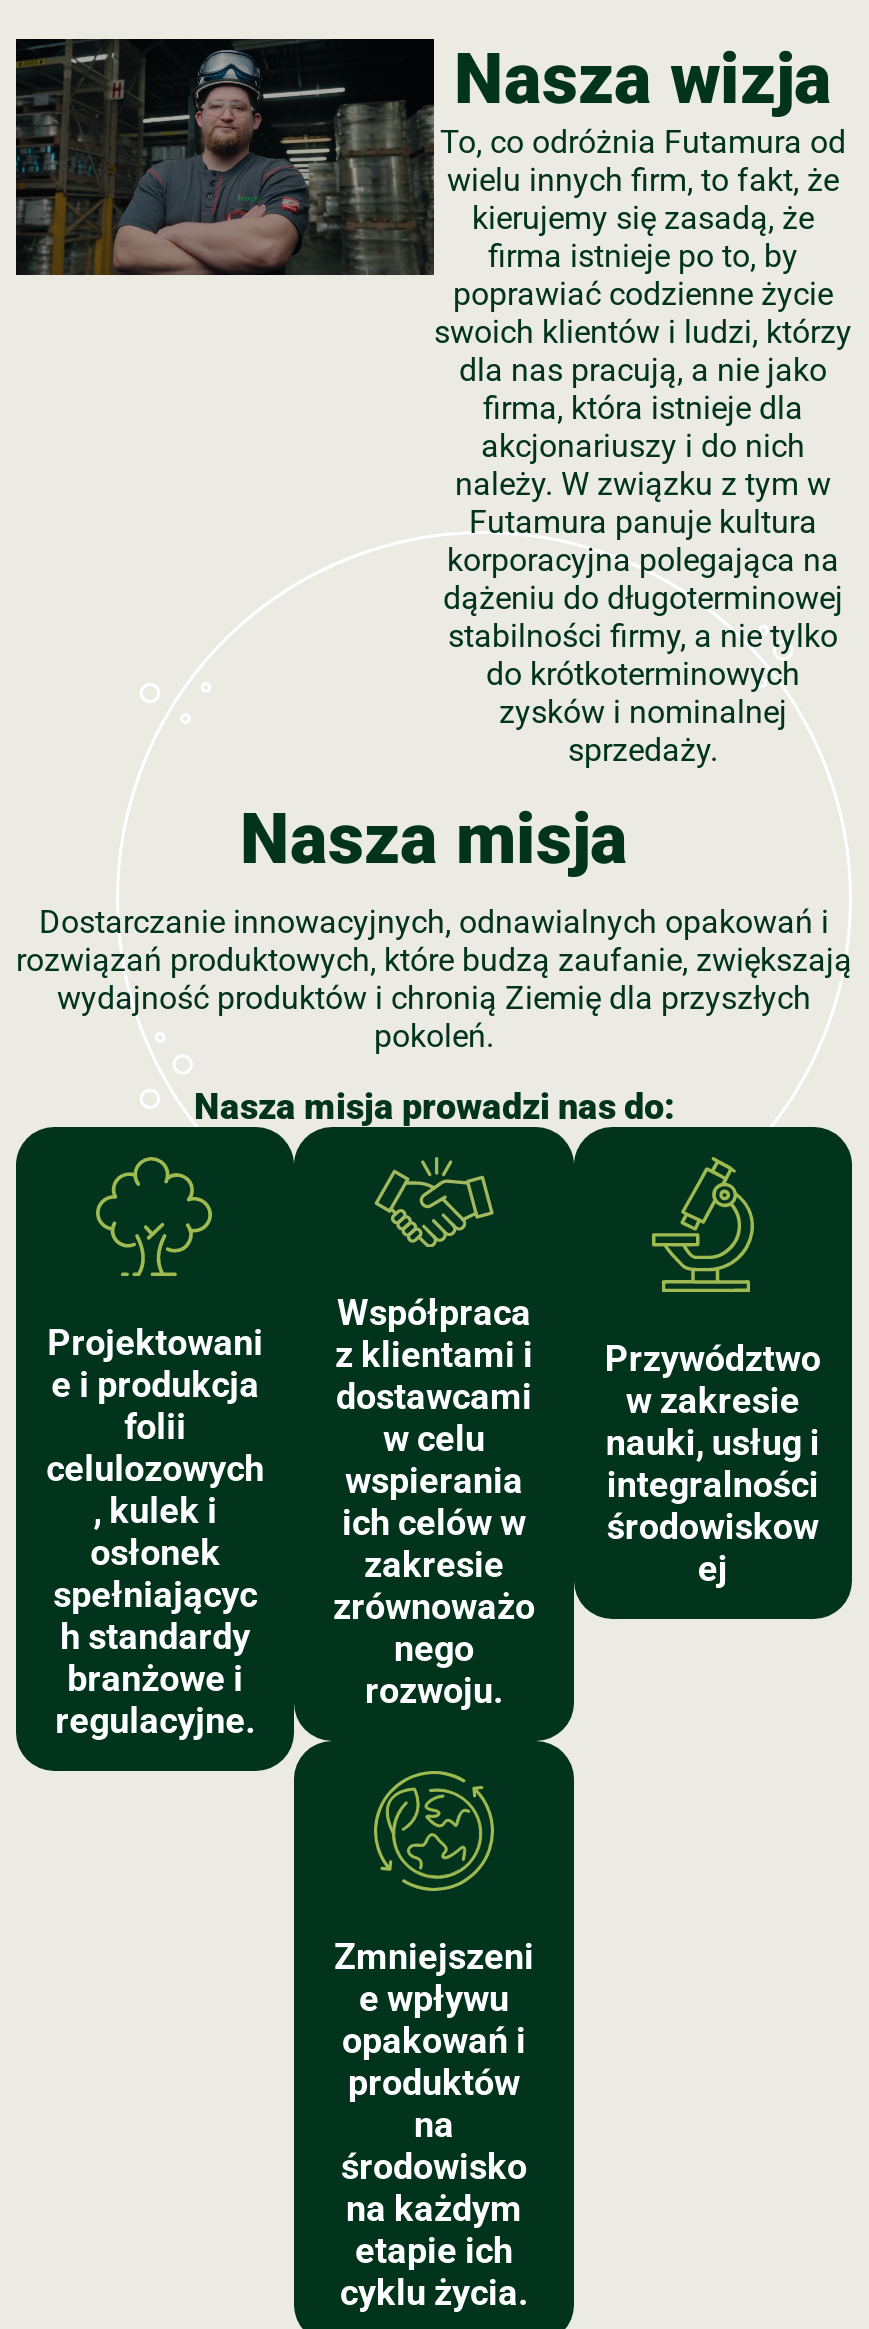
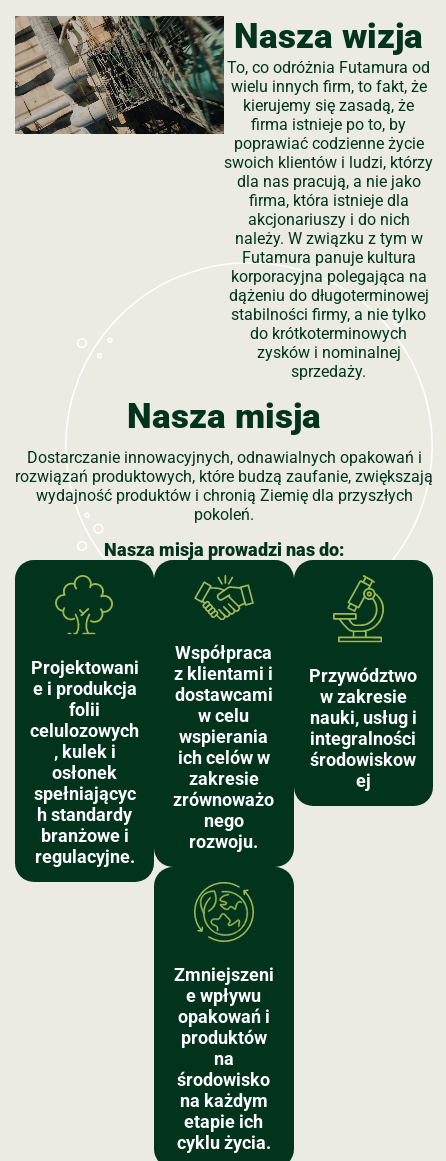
[14,37,436,275] [image] -> [14,15,225,134] [image]

